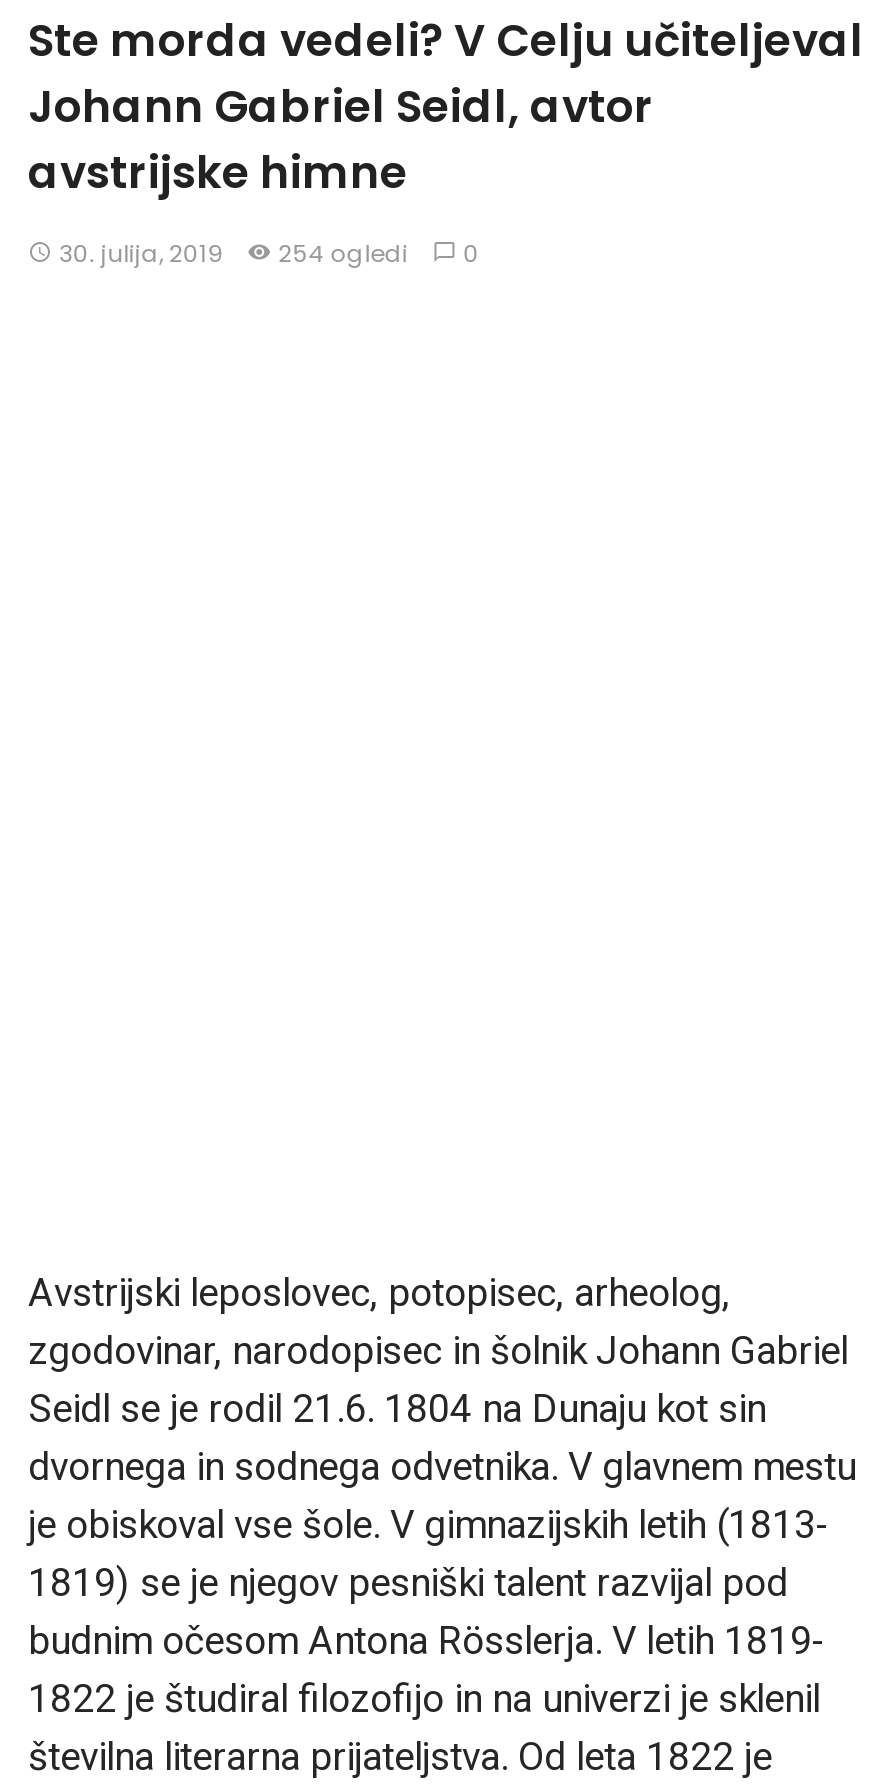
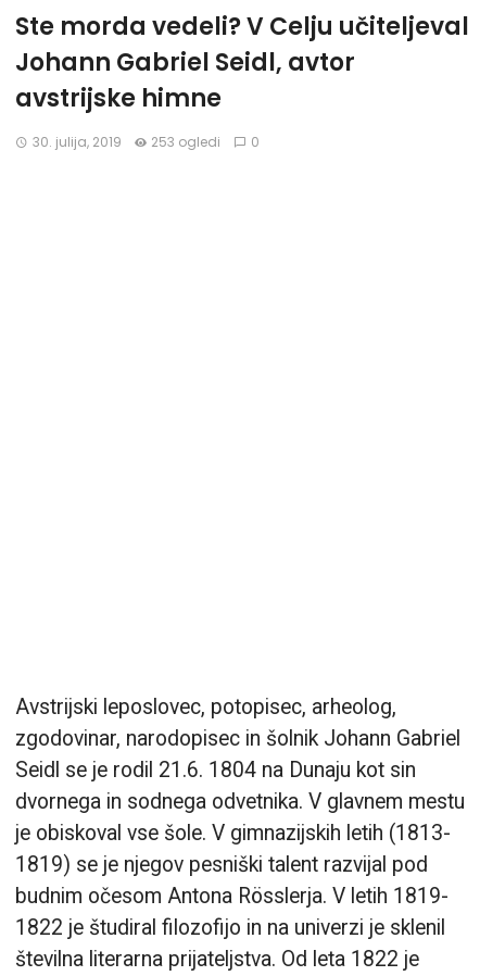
[59,235,480,269] 30. julija, 2019 254 ogledi 0 -> [32,133,259,151] 30. julija, 2019 253 ogledi 0

